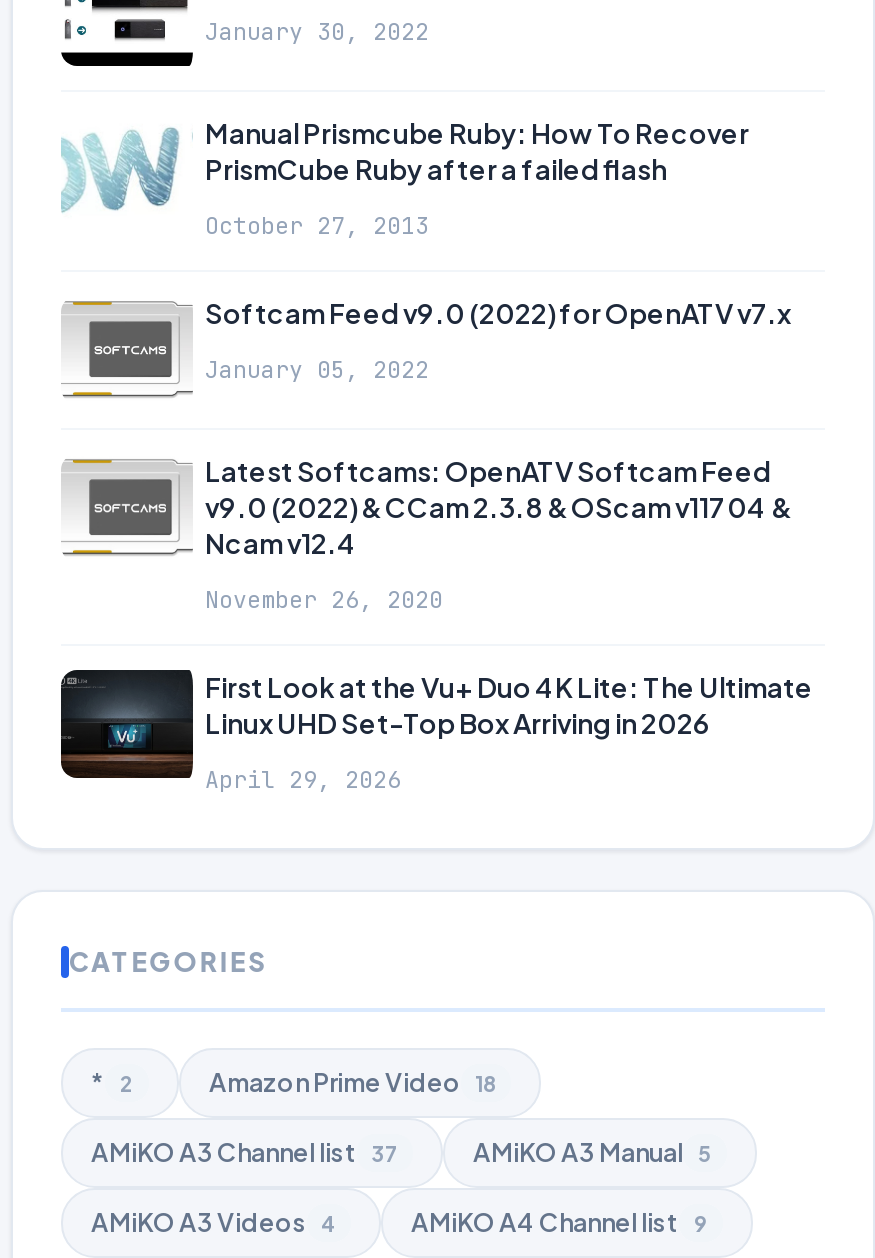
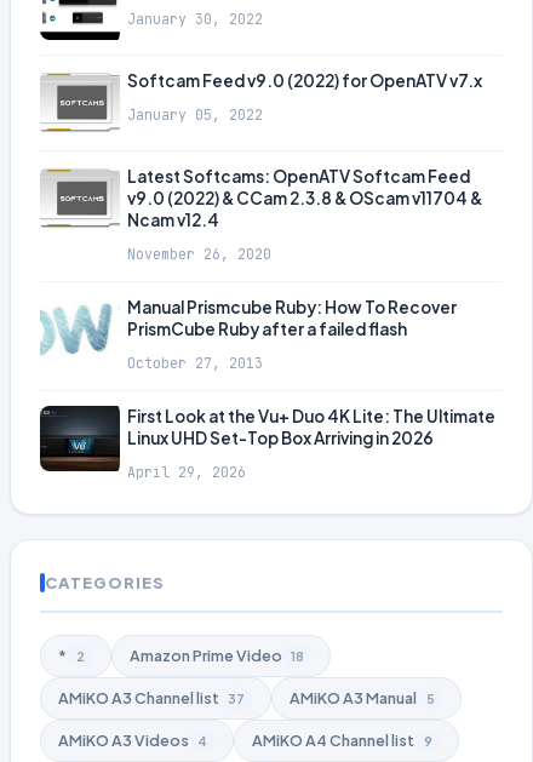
moved [61,117,749,241] -> [40,297,457,372]: [image] | Manual Prismcube Ruby: How To Recover | PrismCube Ruby after a failed flash | October 27, 2013
moved [205,297,791,615] -> [127,71,482,263]: Softcam Feed v9.0 (2022) for OpenATV v7.x | January 05, 2022 | Latest Softcams: OpenATV Softcam Feed | v9.0 (2022) & CCam 2.3.8 & OScam v11704 & | Ncam v12.4 | November 26, 2020

